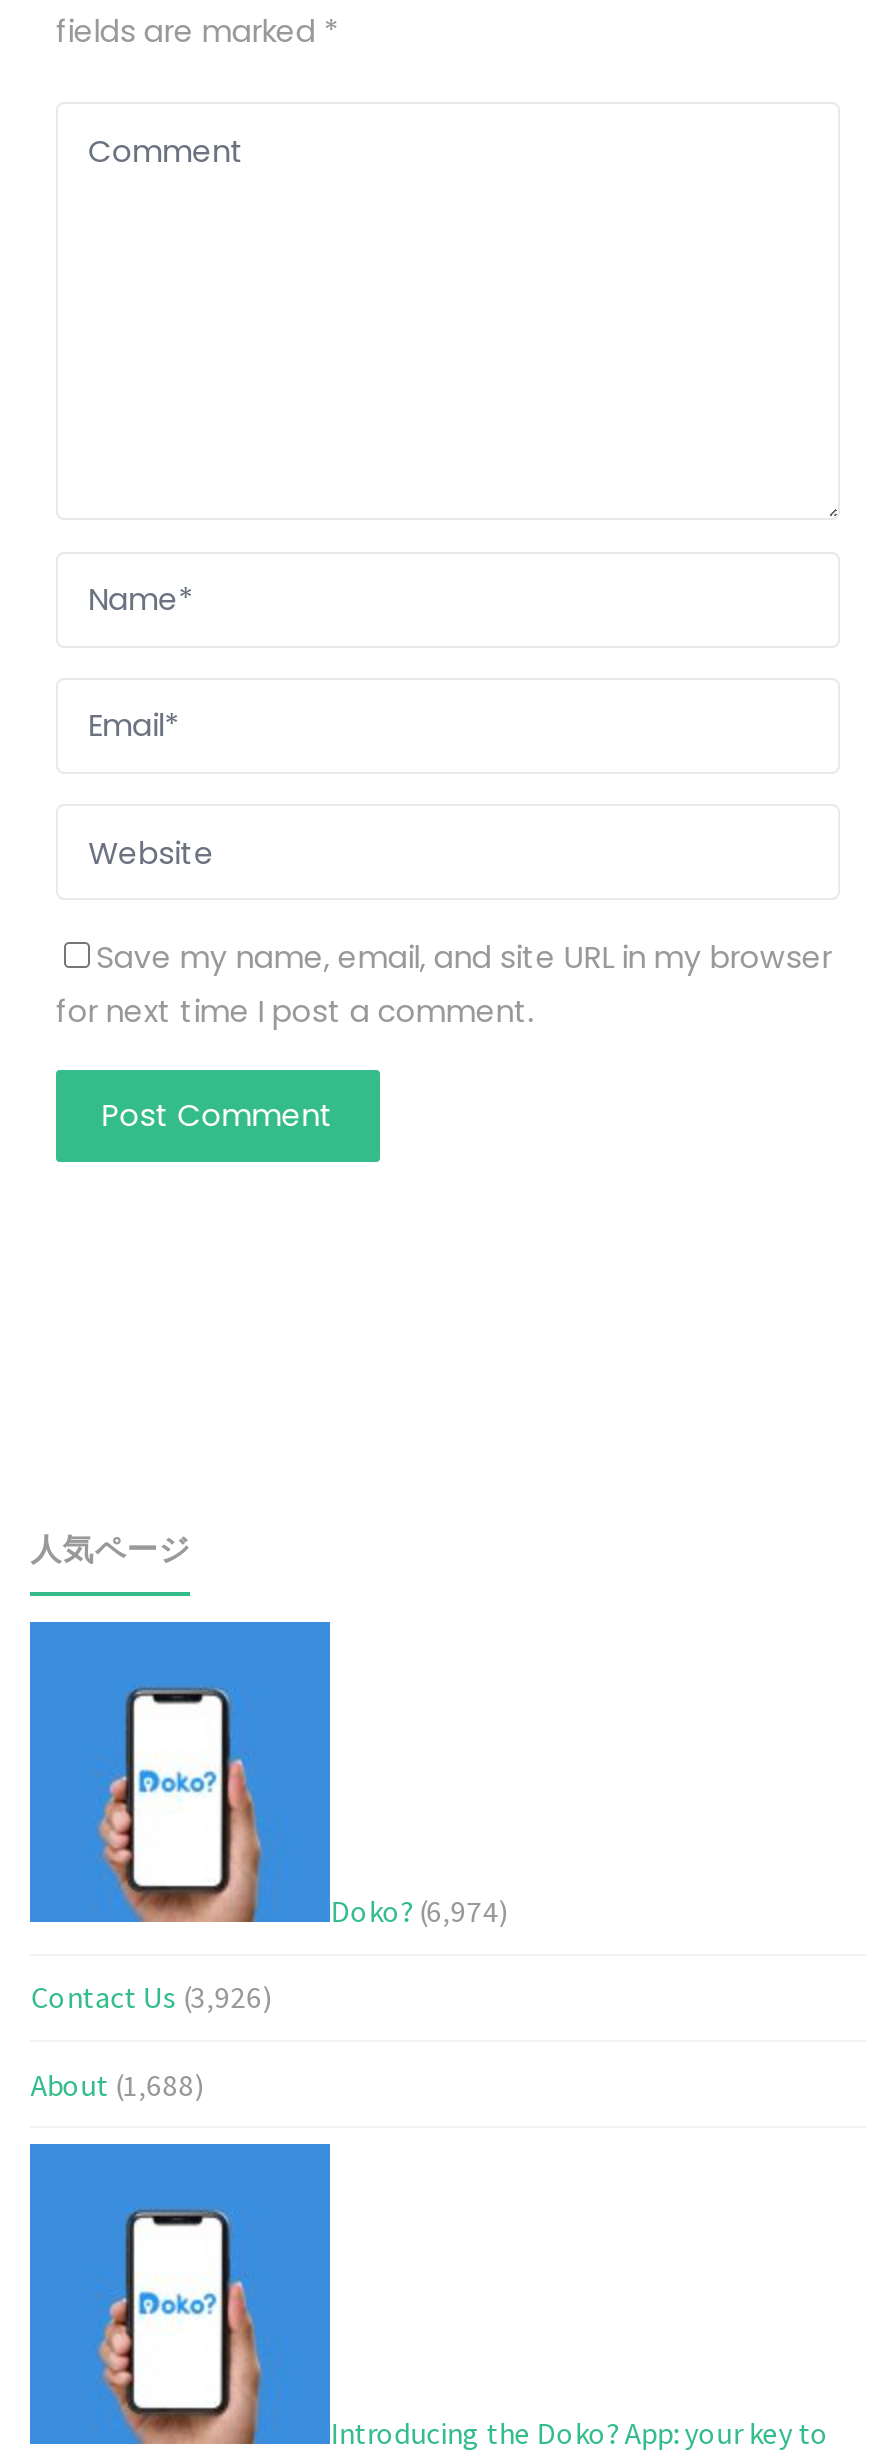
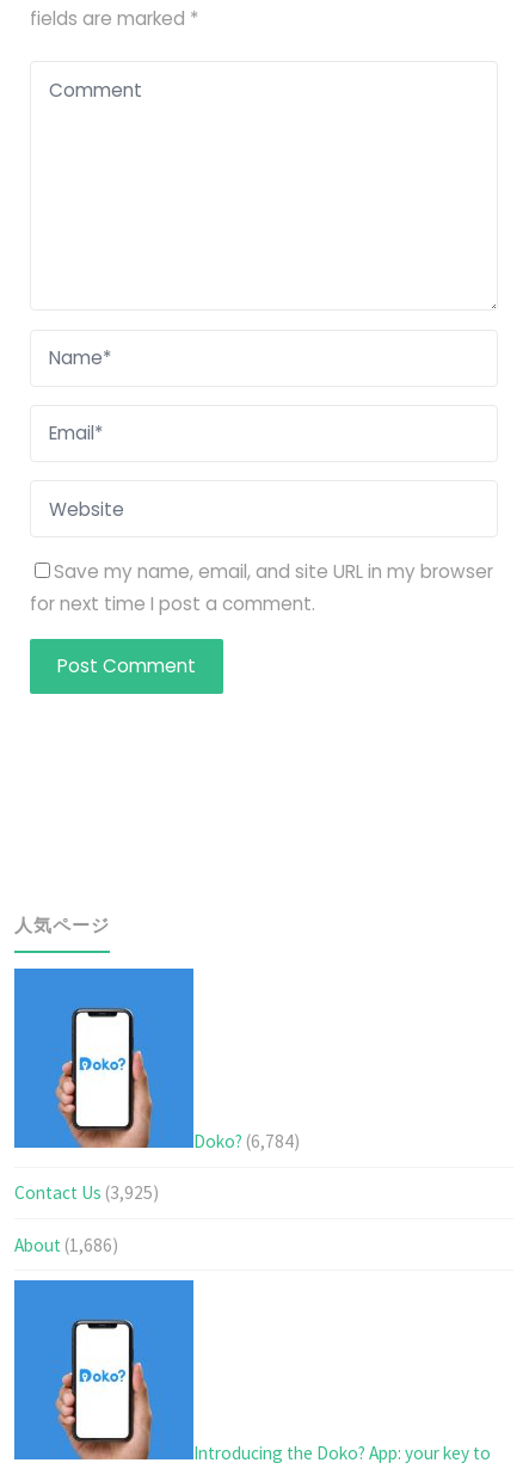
[331,1892,509,1930] Doko? (6,974) -> [194,1130,300,1153] Doko? (6,784)
[31,1979,273,2017] Contact Us (3,926) -> [15,1182,159,1204] Contact Us (3,925)
[31,2065,205,2103] About (1,688) -> [15,1233,119,1256] About (1,686)

